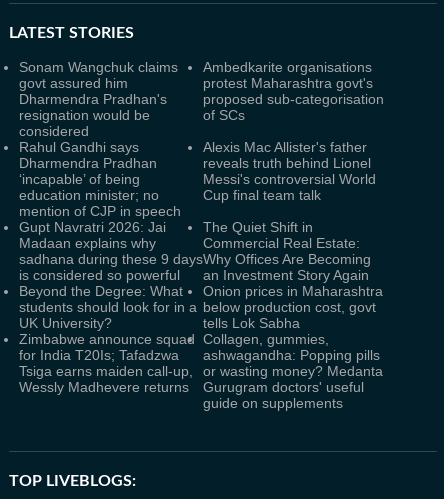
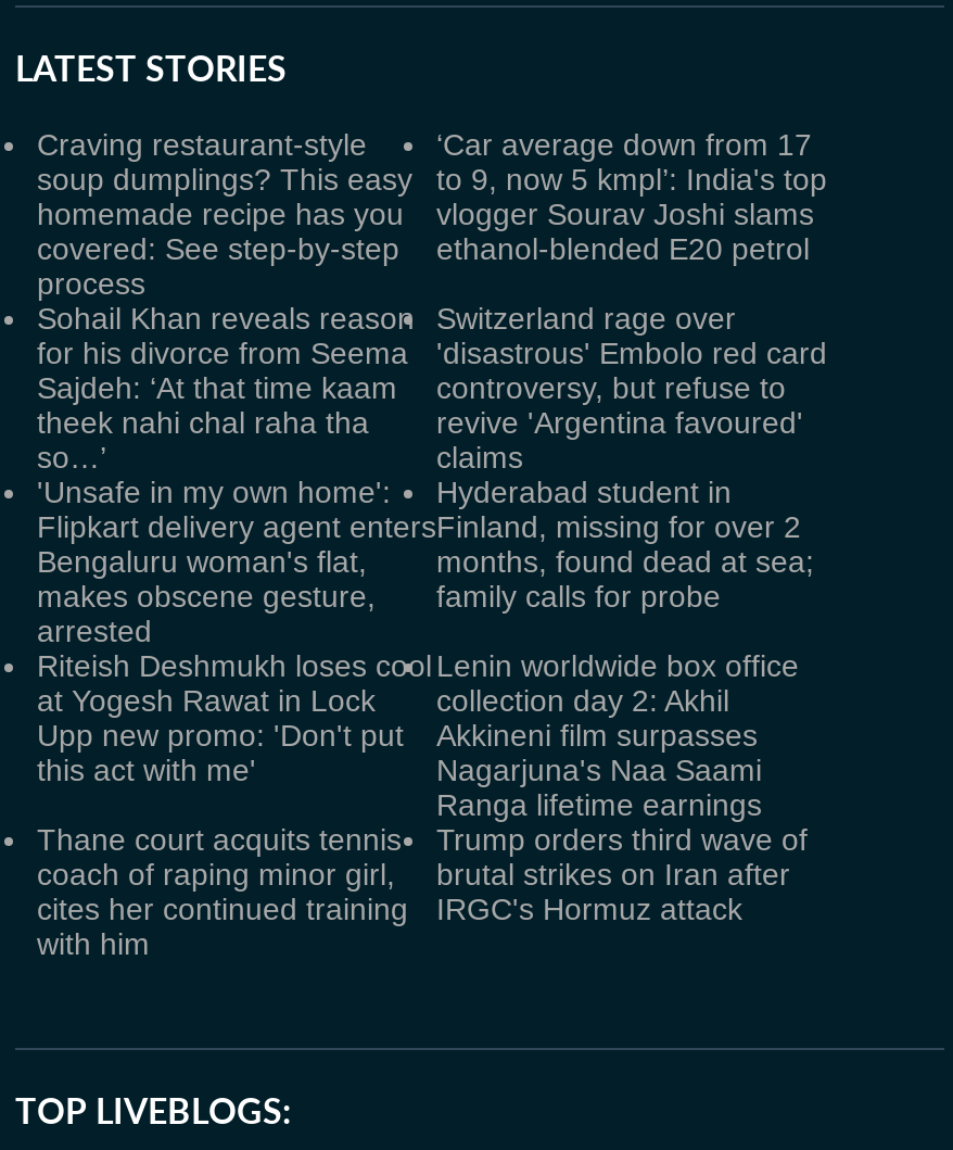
[19,59,178,139] Sonam Wangchuk claims | govt assured him | Dharmendra Pradhan's | resignation would be | considered -> [37,127,412,301] Craving restaurant-style | soup dumplings? This easy | homemade recipe has you | covered: See step-by-step | process
[203,59,384,123] Ambedkarite organisations | protest Maharashtra govt's | proposed sub-categorisation | of SCs -> [436,127,827,266] ‘Car average down from 17 | to 9, now 5 kmpl’: India's top | vlogger Sourav Joshi slams | ethanol-blended E20 petrol
[19,139,181,219] Rahul Gandhi says | Dharmendra Pradhan | ‘incapable’ of being | education minister; no | mention of CJP in speech -> [37,301,415,475] Sohail Khan reveals reason | for his divorce from Seema | Sajdeh: ‘At that time kaam | theek nahi chal raha tha | so…’
[203,139,376,203] Alexis Mac Allister's father | reveals truth behind Lionel | Messi's controversial World | Cup final team talk -> [37,301,827,648] Switzerland rage over | 'disastrous' Embolo red card | controversy, but refuse to | revive 'Argentina favoured' | claims | 'Unsafe in my own home': | Flipkart delivery agent enters | Bengaluru woman's flat, | makes obscene gesture, | arrested
[19,219,203,283] Gupt Navratri 2026: Jai | Madaan explains why | sadhana during these 9 days | is considered so powerful -> [436,475,814,614] Hyderabad student in | Finland, missing for over 2 | months, found dead at sea; | family calls for probe
[19,219,371,331] The Quiet Shift in | Commercial Real Estate: | Why Offices Are Becoming | an Investment Story Again | Beyond the Degree: What | students should look for in a | UK University? -> [37,648,432,787] Riteish Deshmukh loses cool | at Yogesh Rawat in Lock | Upp new promo: 'Don't put | this act with me'
[19,283,383,395] Onion prices in Maharashtra | below production cost, govt | tells Lok Sabha | Zimbabwe announce squad | for India T20Is; Tafadzwa | Tsiga earns maiden call-up, | Wessly Madhevere returns -> [37,648,799,961] Lenin worldwide box office | collection day 2: Akhil | Akkineni film surpasses | Nagarjuna's Naa Saami | Ranga lifetime earnings | Thane court acquits tennis | coach of raping minor girl, | cites her continued training | with him
[203,331,383,411] Collagen, gummies, | ashwagandha: Popping pills | or wasting money? Medanta | Gurugram doctors' useful | guide on supplements -> [436,822,808,926] Trump orders third wave of | brutal strikes on Iran after | IRGC's Hormuz attack

